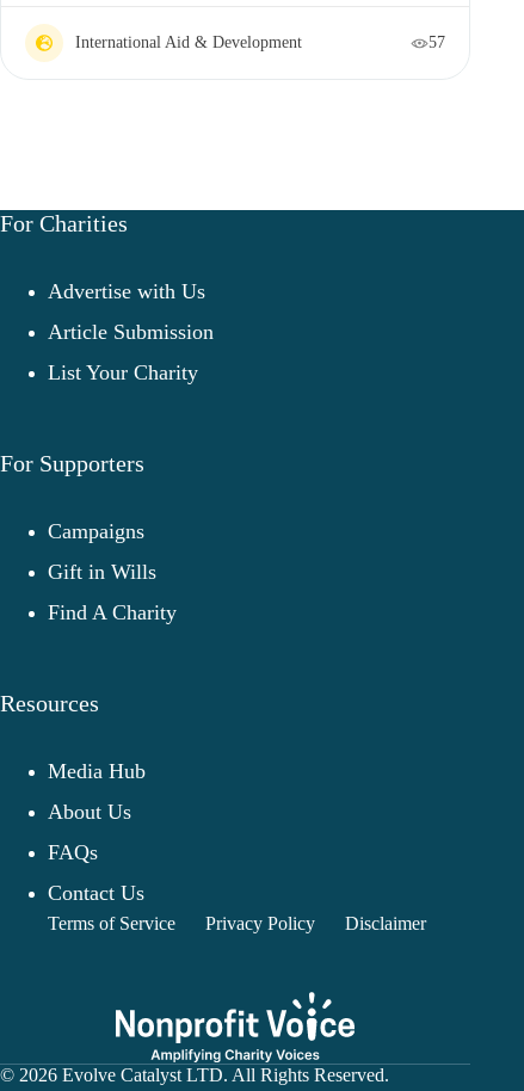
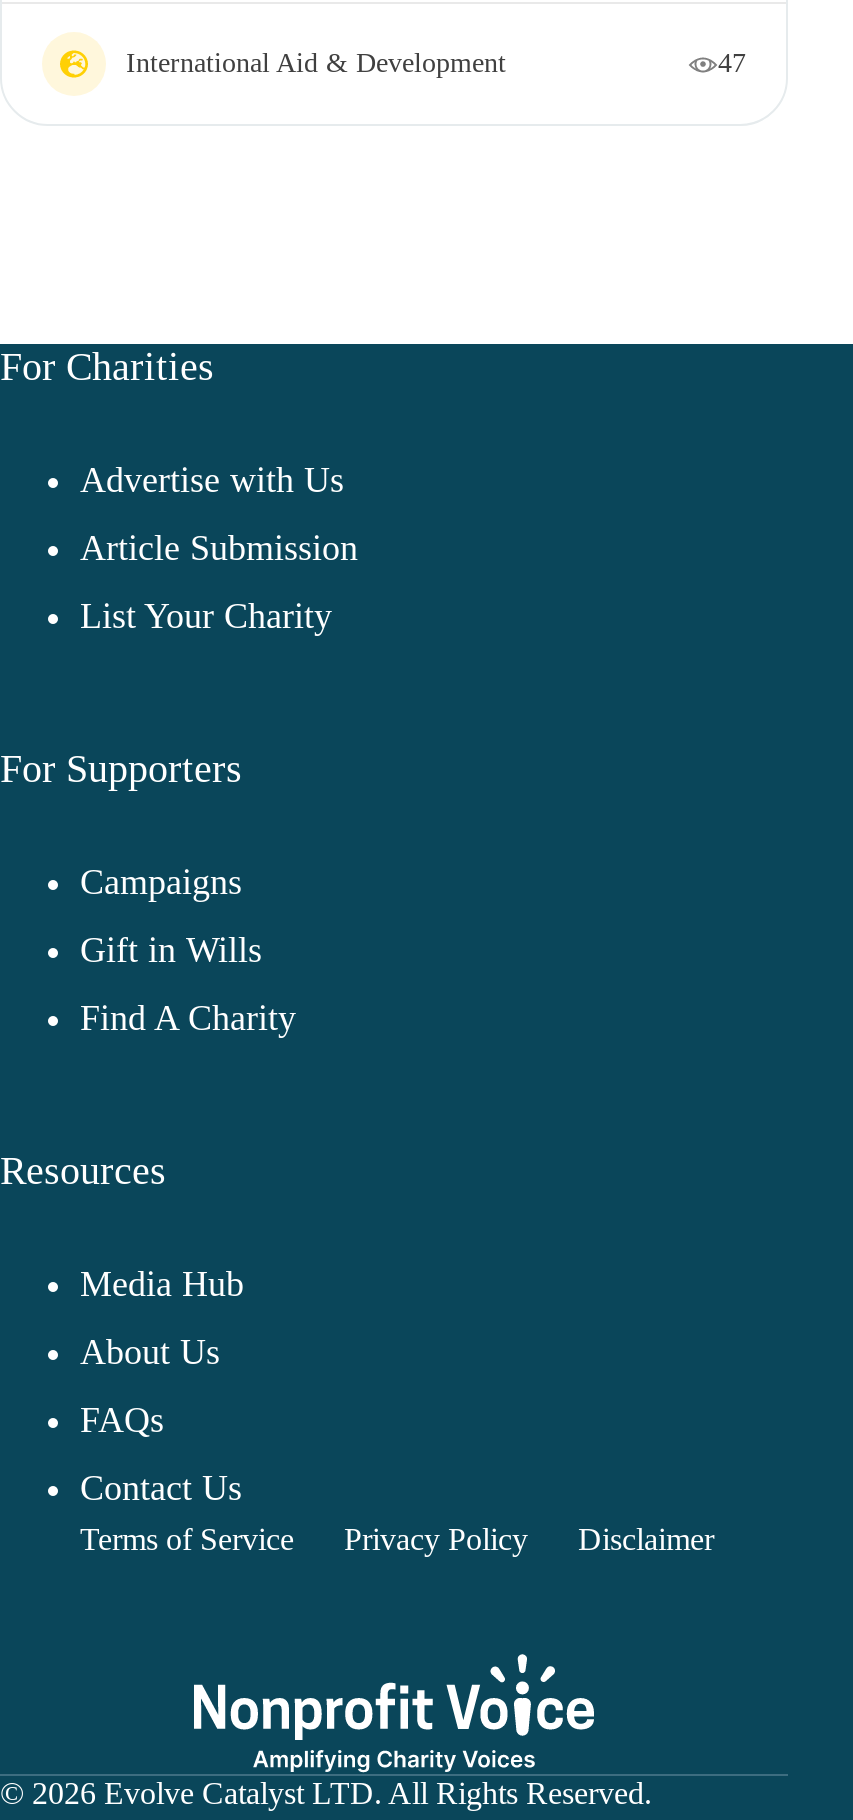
[429,33,445,51] 57 -> [718,48,746,78] 47

